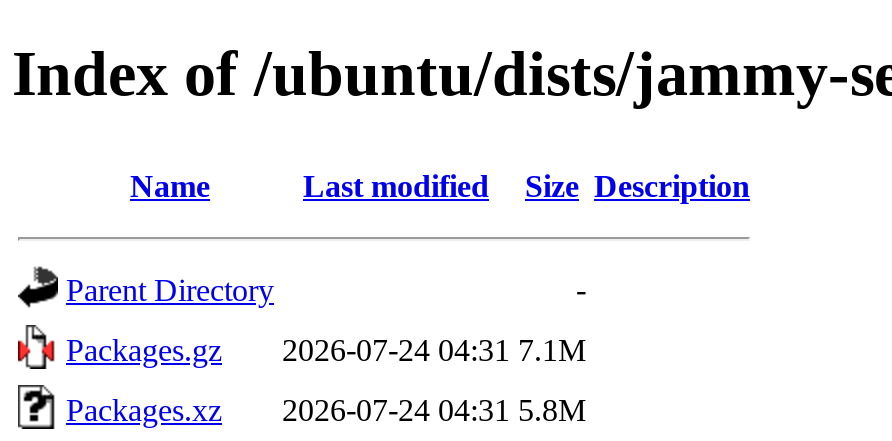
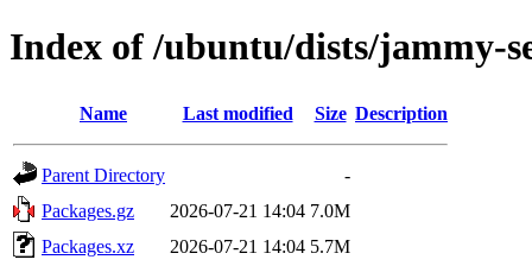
[66,333,586,367] Packages.gz 2026-07-24 04:31 7.1M -> [42,201,350,221] Packages.gz 2026-07-21 14:04 7.0M
[66,393,586,427] Packages.xz 2026-07-24 04:31 5.8M -> [42,236,350,256] Packages.xz 2026-07-21 14:04 5.7M

